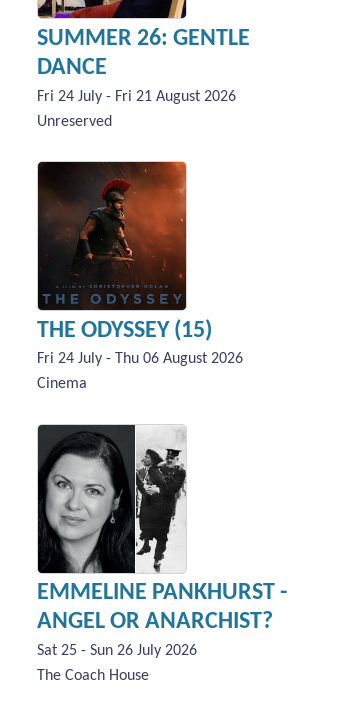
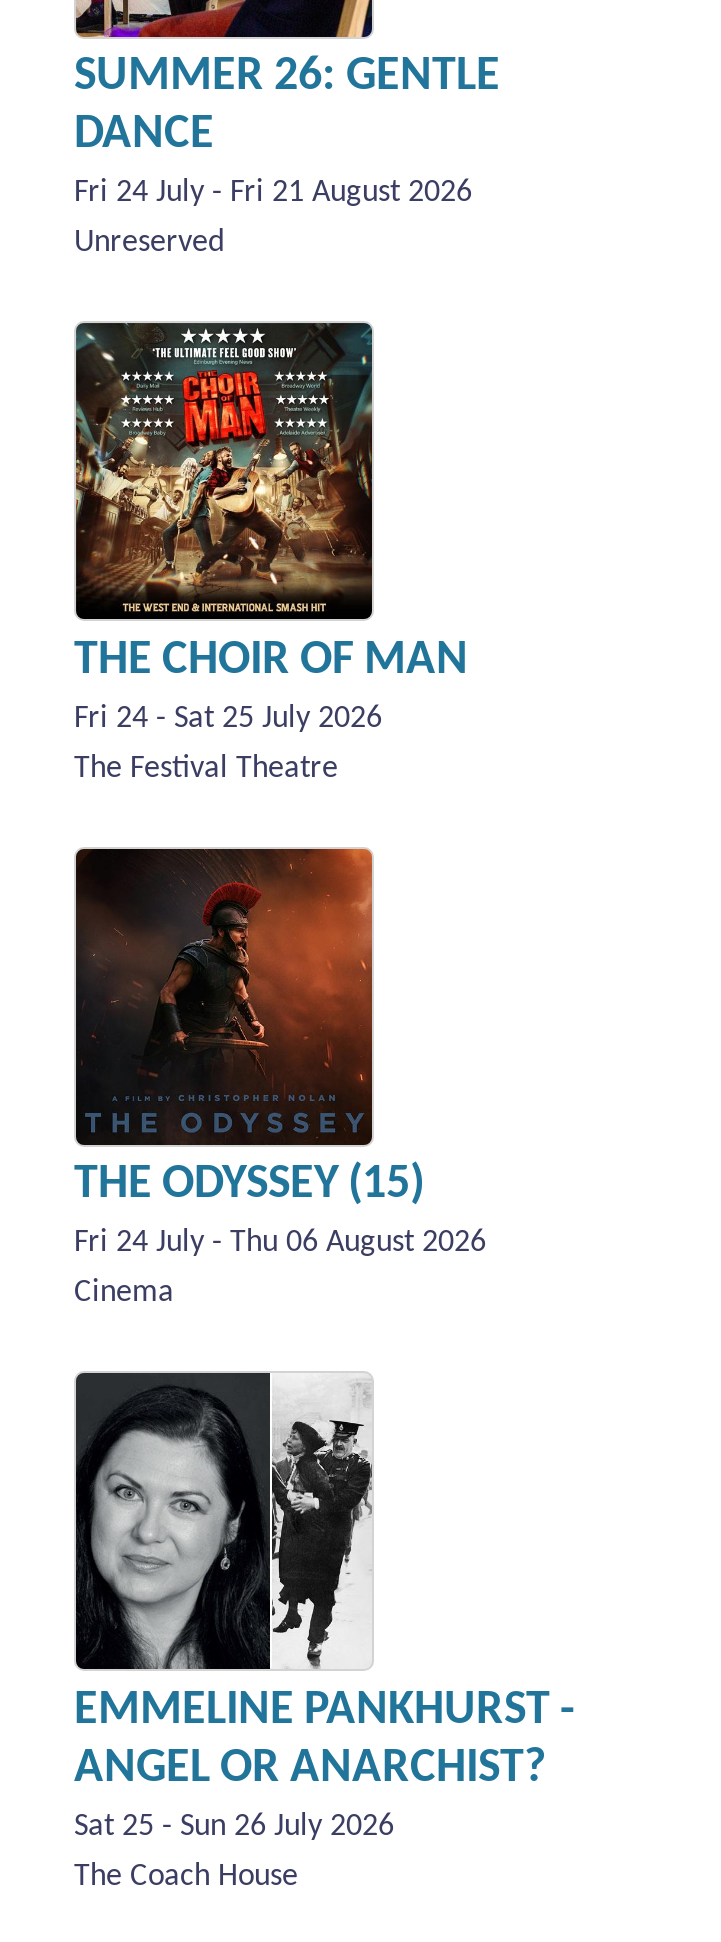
none -> [74,320,468,784] [image] | THE CHOIR OF MAN | Fri 24 - Sat 25 July 2026 | The Festival Theatre

